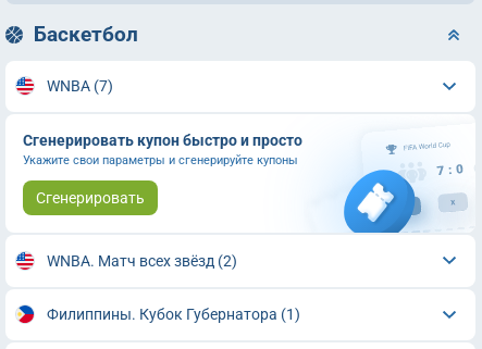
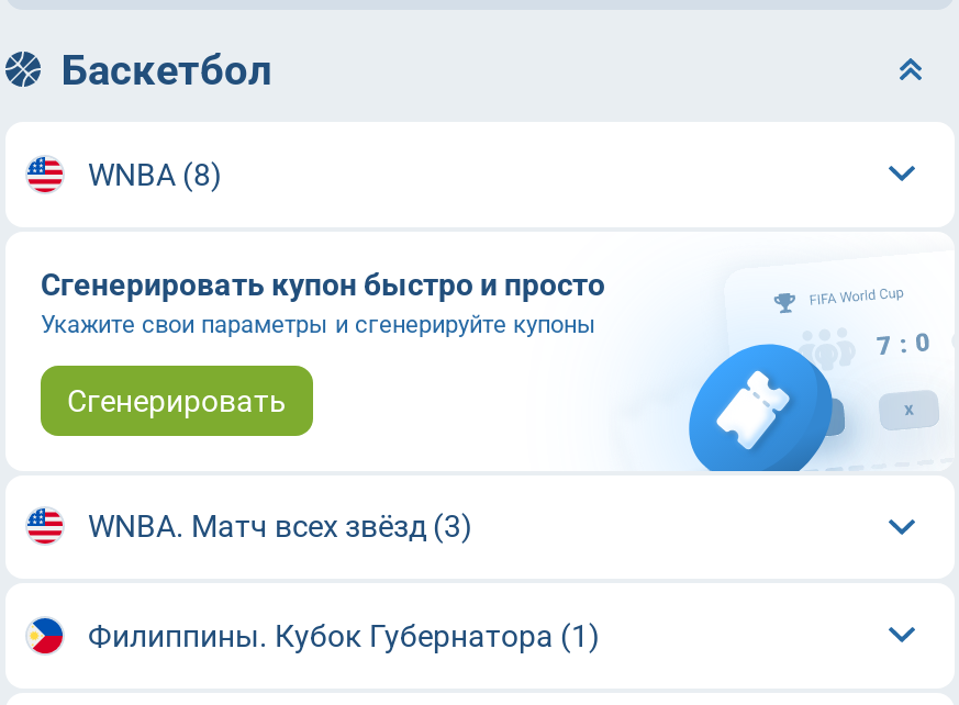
[46,77,113,95] WNBA (7) -> [88,156,222,192] WNBA (8)
[46,252,237,269] WNBA. Матч всех звёзд (2) -> [88,509,472,544] WNBA. Матч всех звёзд (3)

